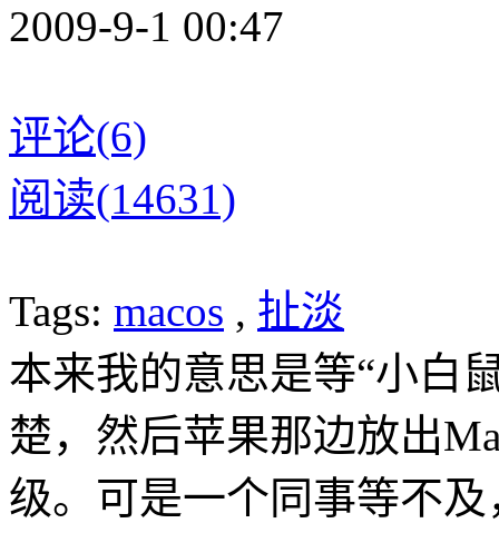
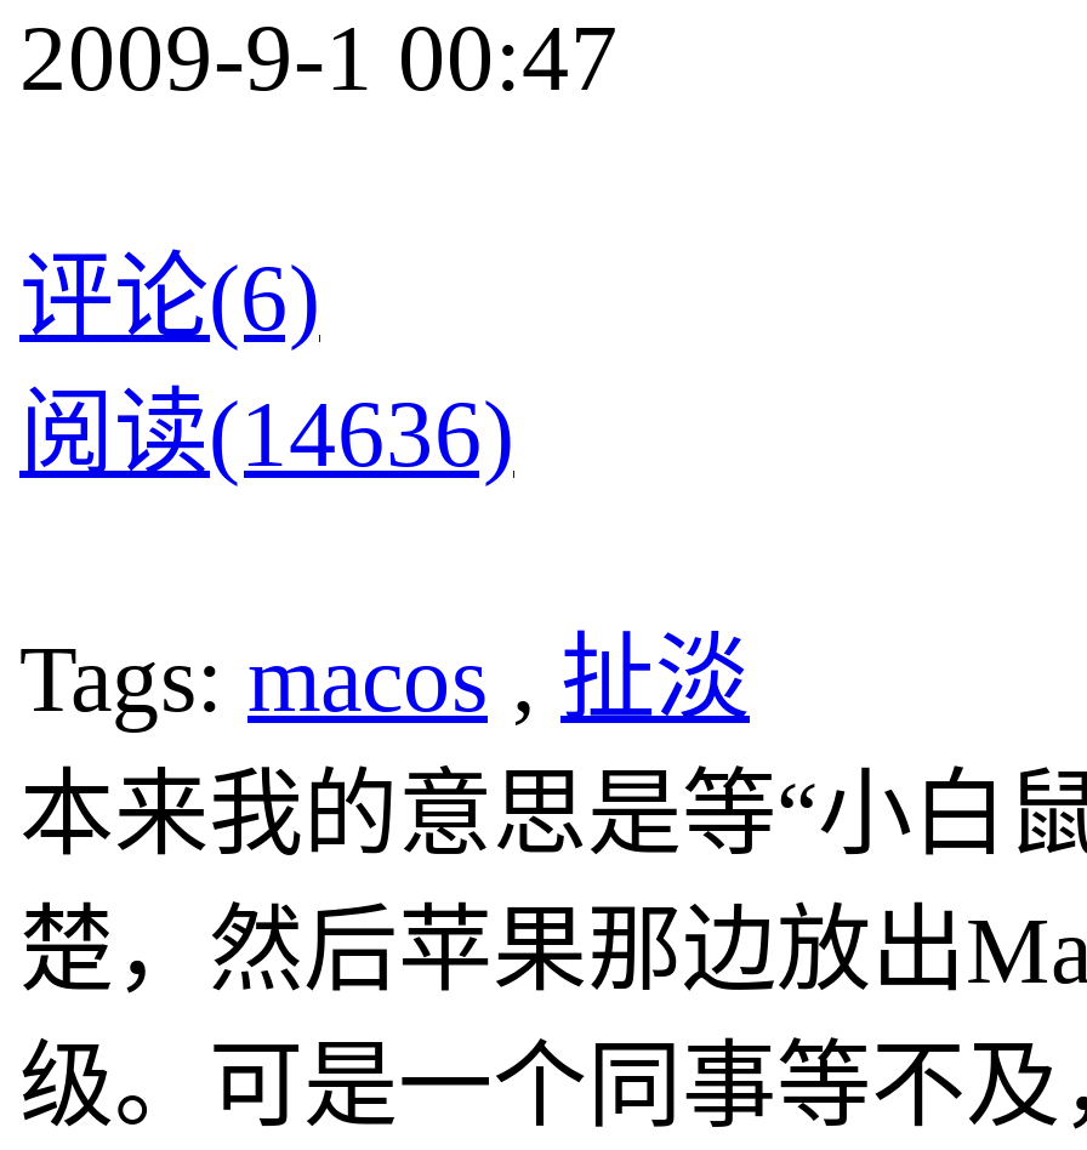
[9,175,236,223] 阅读(14631) -> [19,382,514,486] 阅读(14636)

